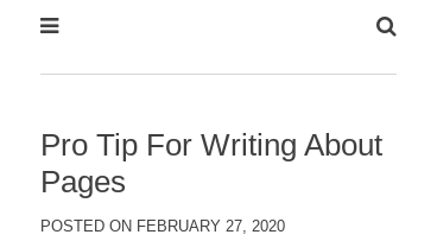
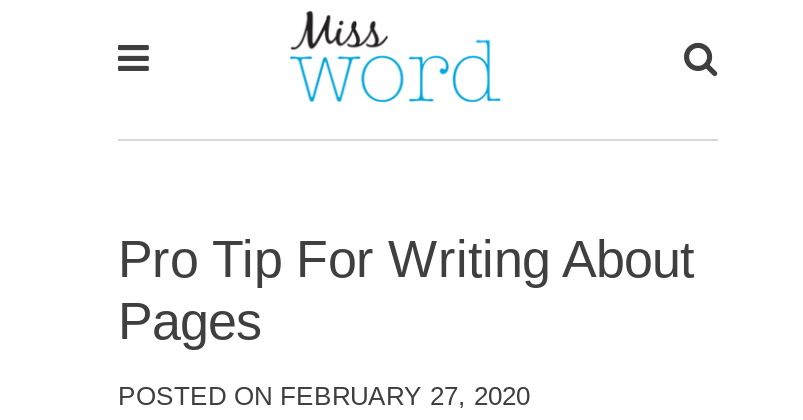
none -> [288,9,502,105] [image]

